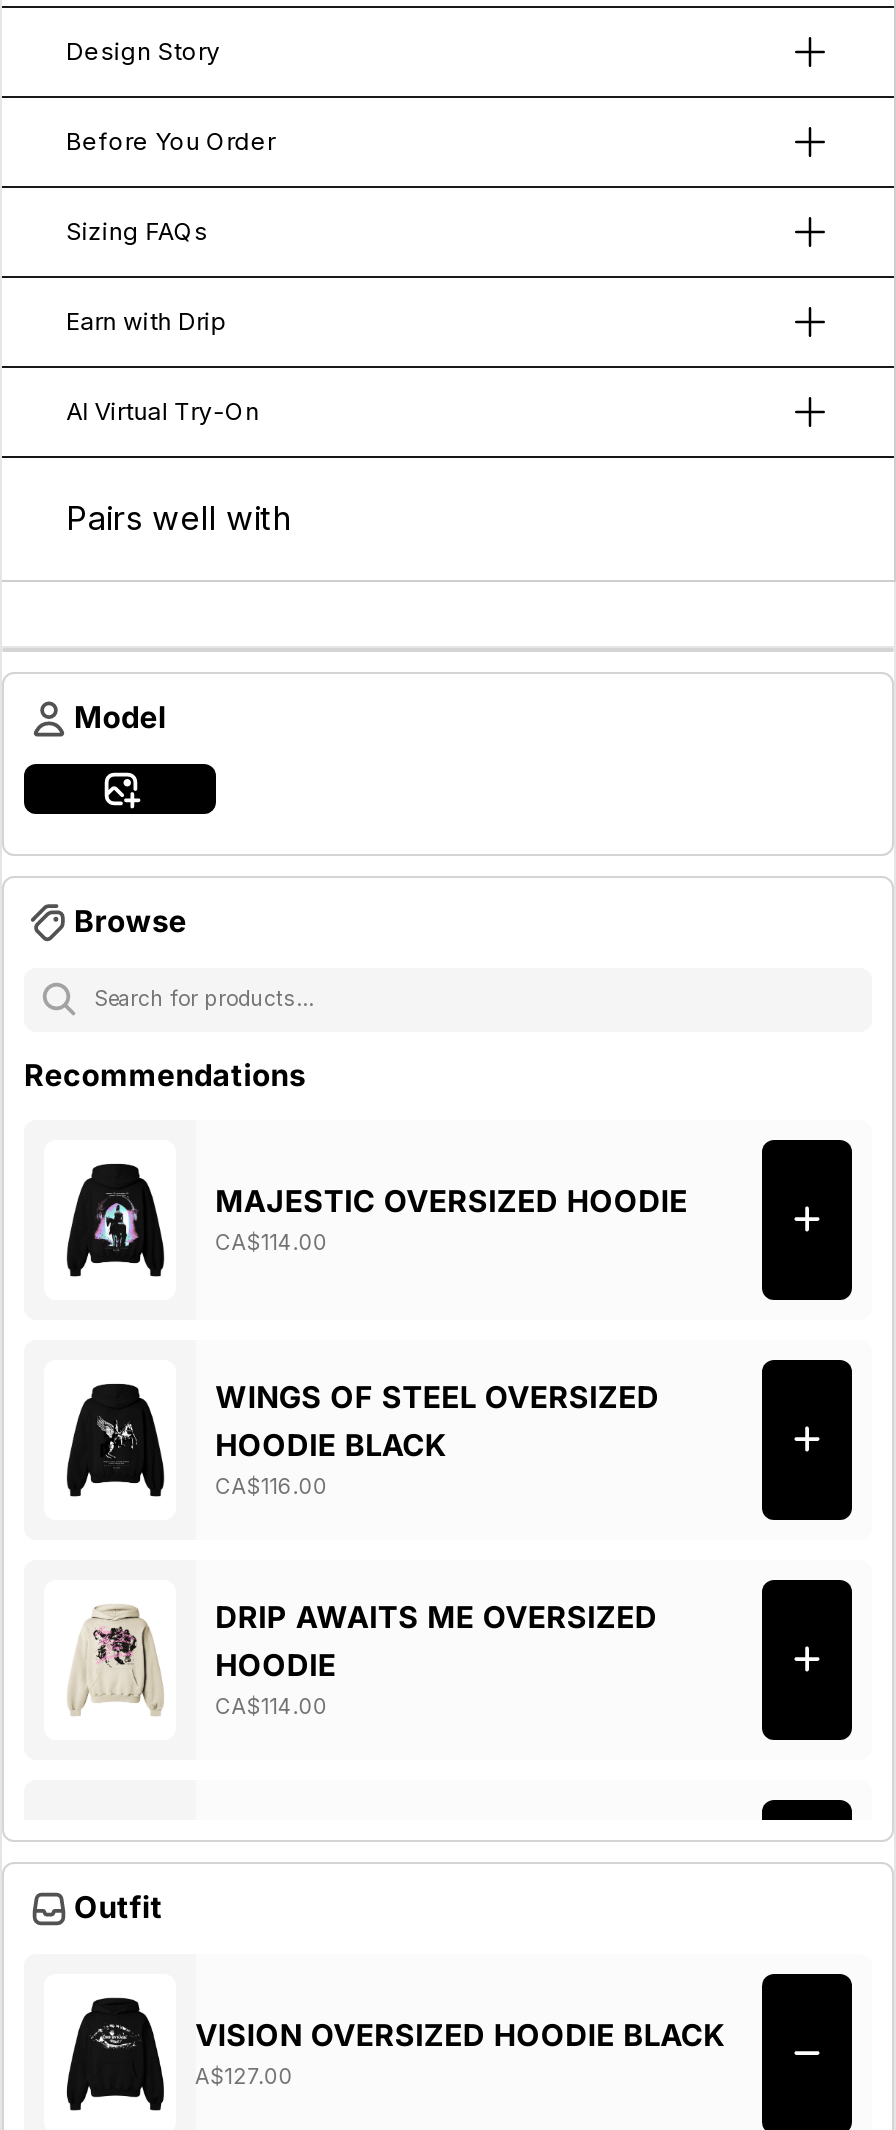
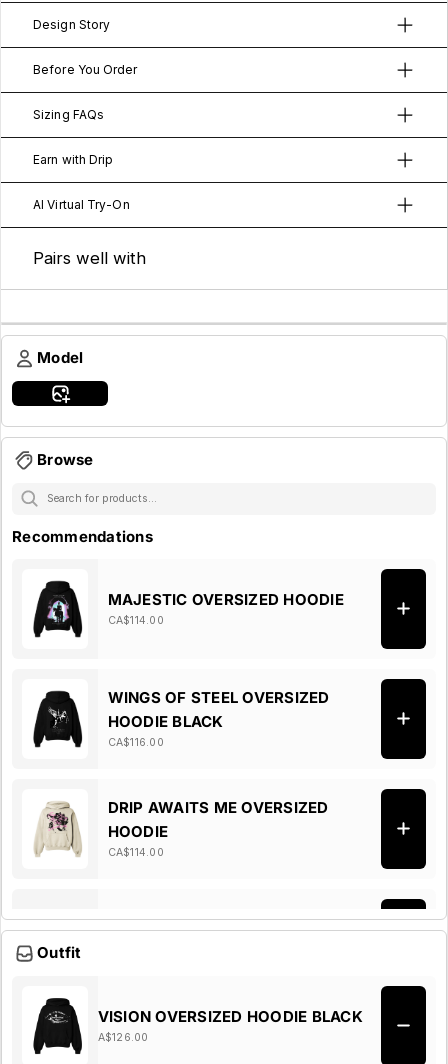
[195,2064,293,2090] A$127.00 -> [98,1031,149,1044] A$126.00

